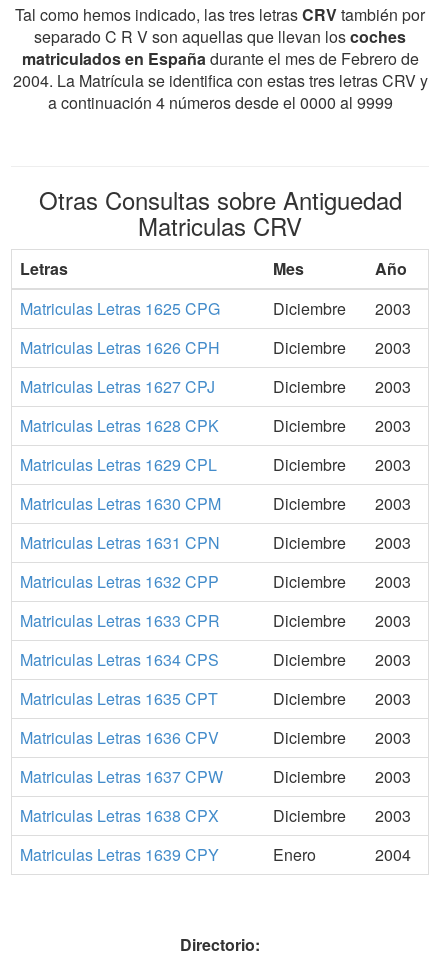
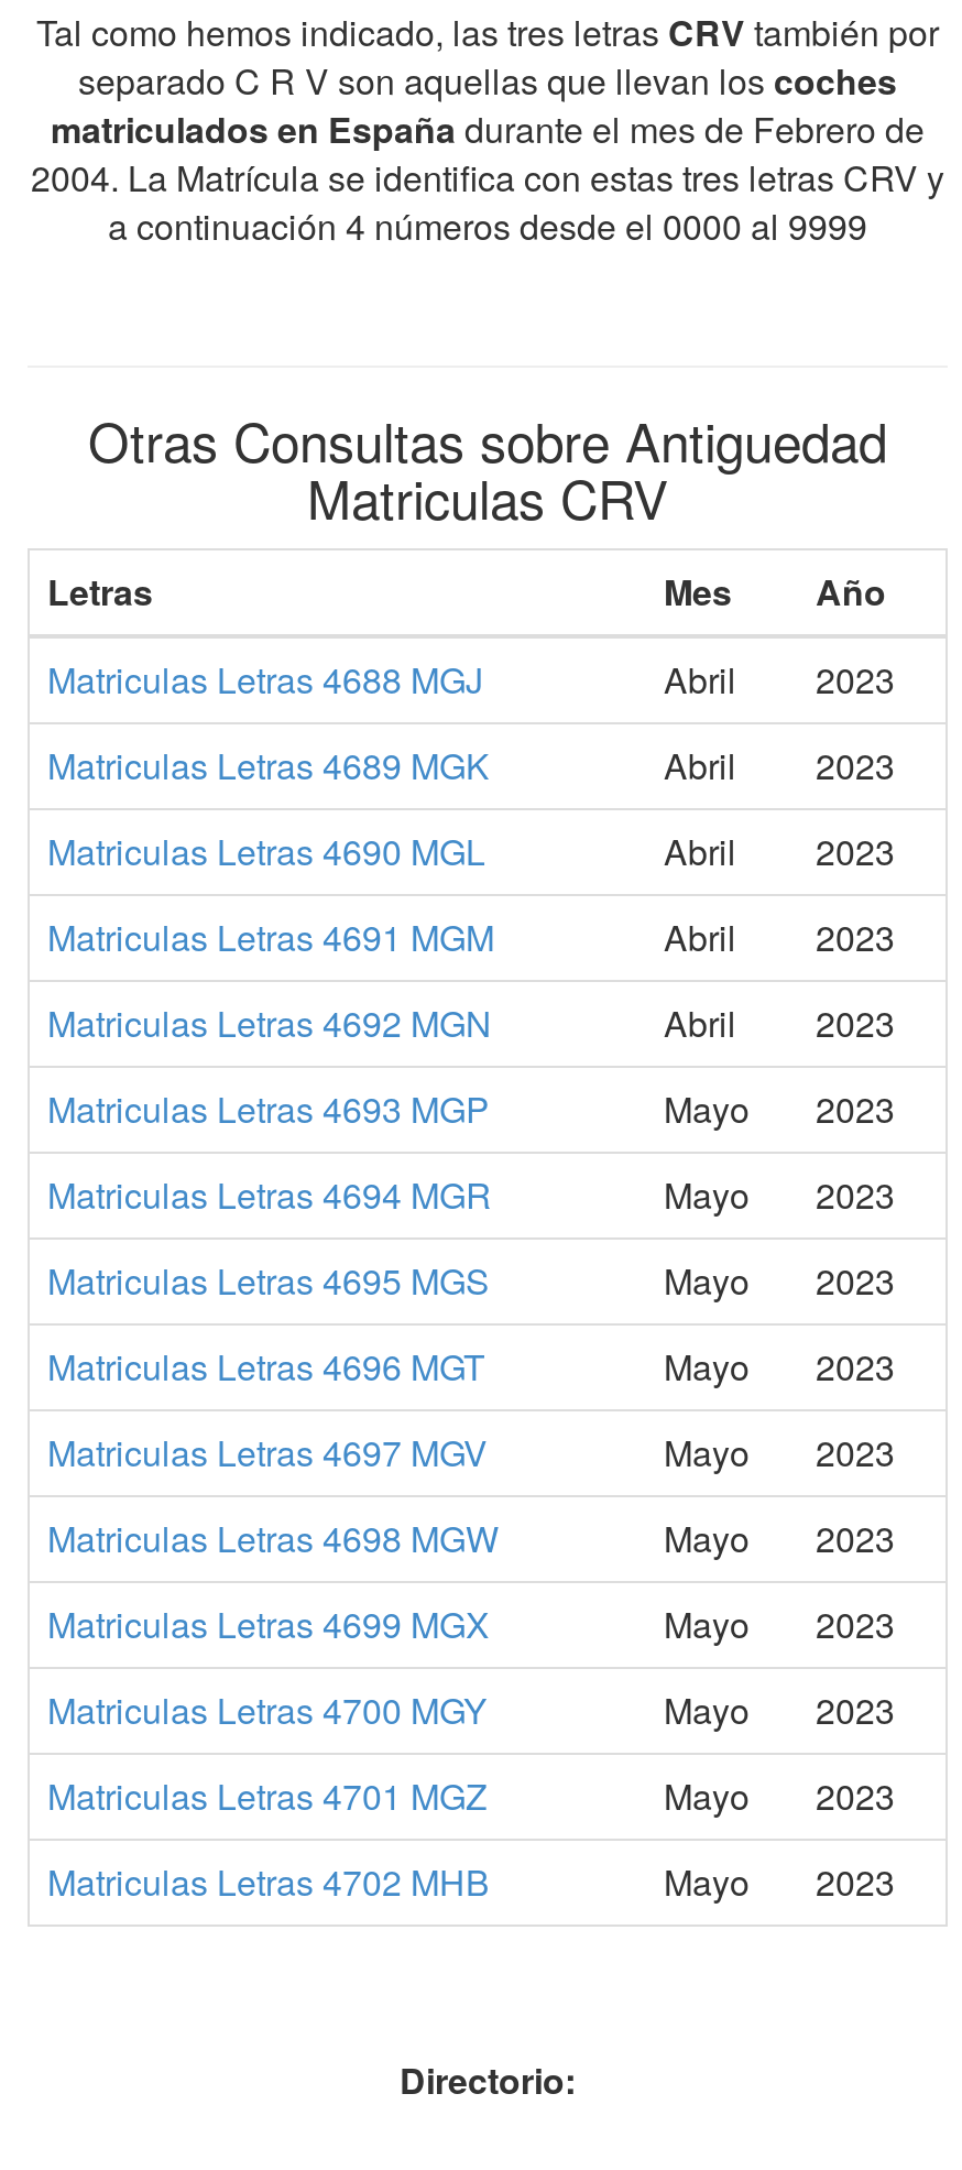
[20,297,411,320] Matriculas Letras 1625 CPG | Diciembre | 2003 -> [47,654,895,705] Matriculas Letras 4688 MGJ | Abril | 2023
[20,336,411,359] Matriculas Letras 1626 CPH | Diciembre | 2003 -> [47,740,895,790] Matriculas Letras 4689 MGK | Abril | 2023
[20,375,411,398] Matriculas Letras 1627 CPJ | Diciembre | 2003 -> [47,826,895,876] Matriculas Letras 4690 MGL | Abril | 2023
[20,414,411,437] Matriculas Letras 1628 CPK | Diciembre | 2003 -> [47,912,895,962] Matriculas Letras 4691 MGM | Abril | 2023
[20,453,411,476] Matriculas Letras 1629 CPL | Diciembre | 2003 -> [47,997,895,1048] Matriculas Letras 4692 MGN | Abril | 2023
[20,492,411,515] Matriculas Letras 1630 CPM | Diciembre | 2003 -> [47,1083,895,1134] Matriculas Letras 4693 MGP | Mayo | 2023
[20,531,411,554] Matriculas Letras 1631 CPN | Diciembre | 2003 -> [47,1169,895,1220] Matriculas Letras 4694 MGR | Mayo | 2023
[20,570,411,593] Matriculas Letras 1632 CPP | Diciembre | 2003 -> [47,1255,895,1306] Matriculas Letras 4695 MGS | Mayo | 2023
[20,609,411,632] Matriculas Letras 1633 CPR | Diciembre | 2003 -> [47,1341,895,1392] Matriculas Letras 4696 MGT | Mayo | 2023
[20,648,411,671] Matriculas Letras 1634 CPS | Diciembre | 2003 -> [47,1427,895,1477] Matriculas Letras 4697 MGV | Mayo | 2023
[20,687,411,710] Matriculas Letras 1635 CPT | Diciembre | 2003 -> [47,1513,895,1563] Matriculas Letras 4698 MGW | Mayo | 2023
[20,726,411,749] Matriculas Letras 1636 CPV | Diciembre | 2003 -> [47,1599,895,1649] Matriculas Letras 4699 MGX | Mayo | 2023
[20,765,411,788] Matriculas Letras 1637 CPW | Diciembre | 2003 -> [47,1684,895,1735] Matriculas Letras 4700 MGY | Mayo | 2023
[20,804,411,827] Matriculas Letras 1638 CPX | Diciembre | 2003 -> [47,1770,895,1821] Matriculas Letras 4701 MGZ | Mayo | 2023
[20,843,411,866] Matriculas Letras 1639 CPY | Enero | 2004 -> [47,1856,895,1907] Matriculas Letras 4702 MHB | Mayo | 2023

